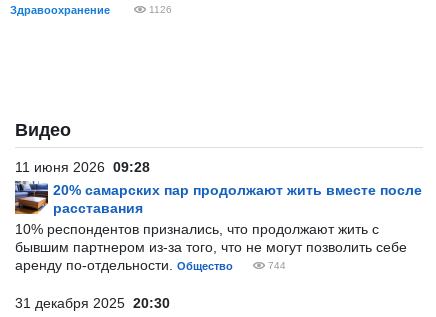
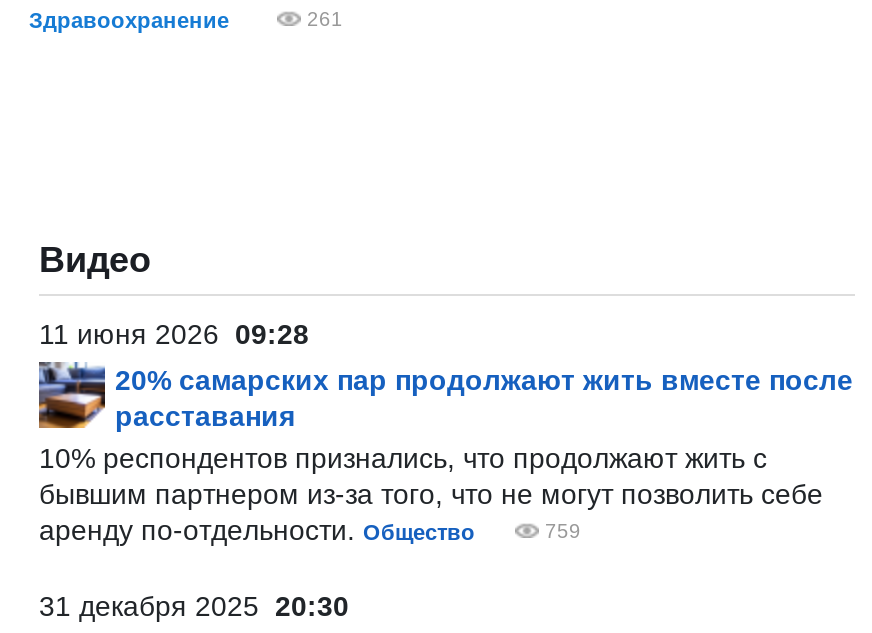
[149,4,172,15] 1126 -> [307,8,343,30] 261
[268,260,286,271] 744 -> [545,520,581,542] 759

